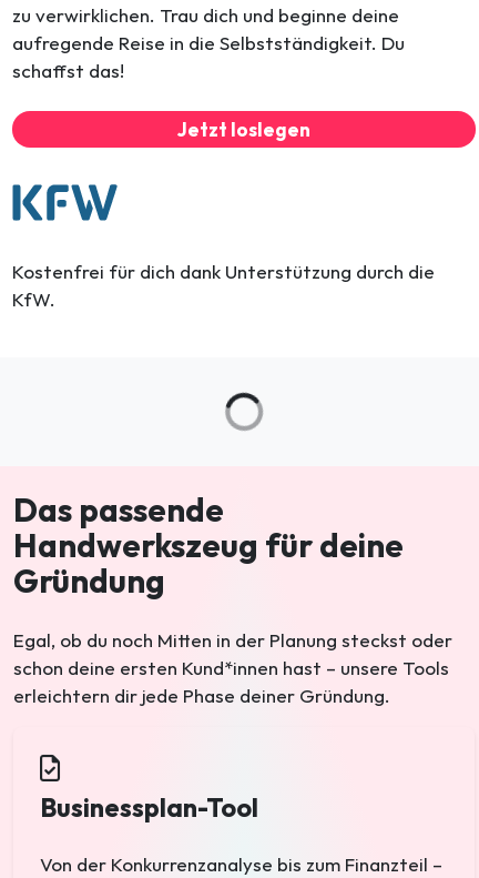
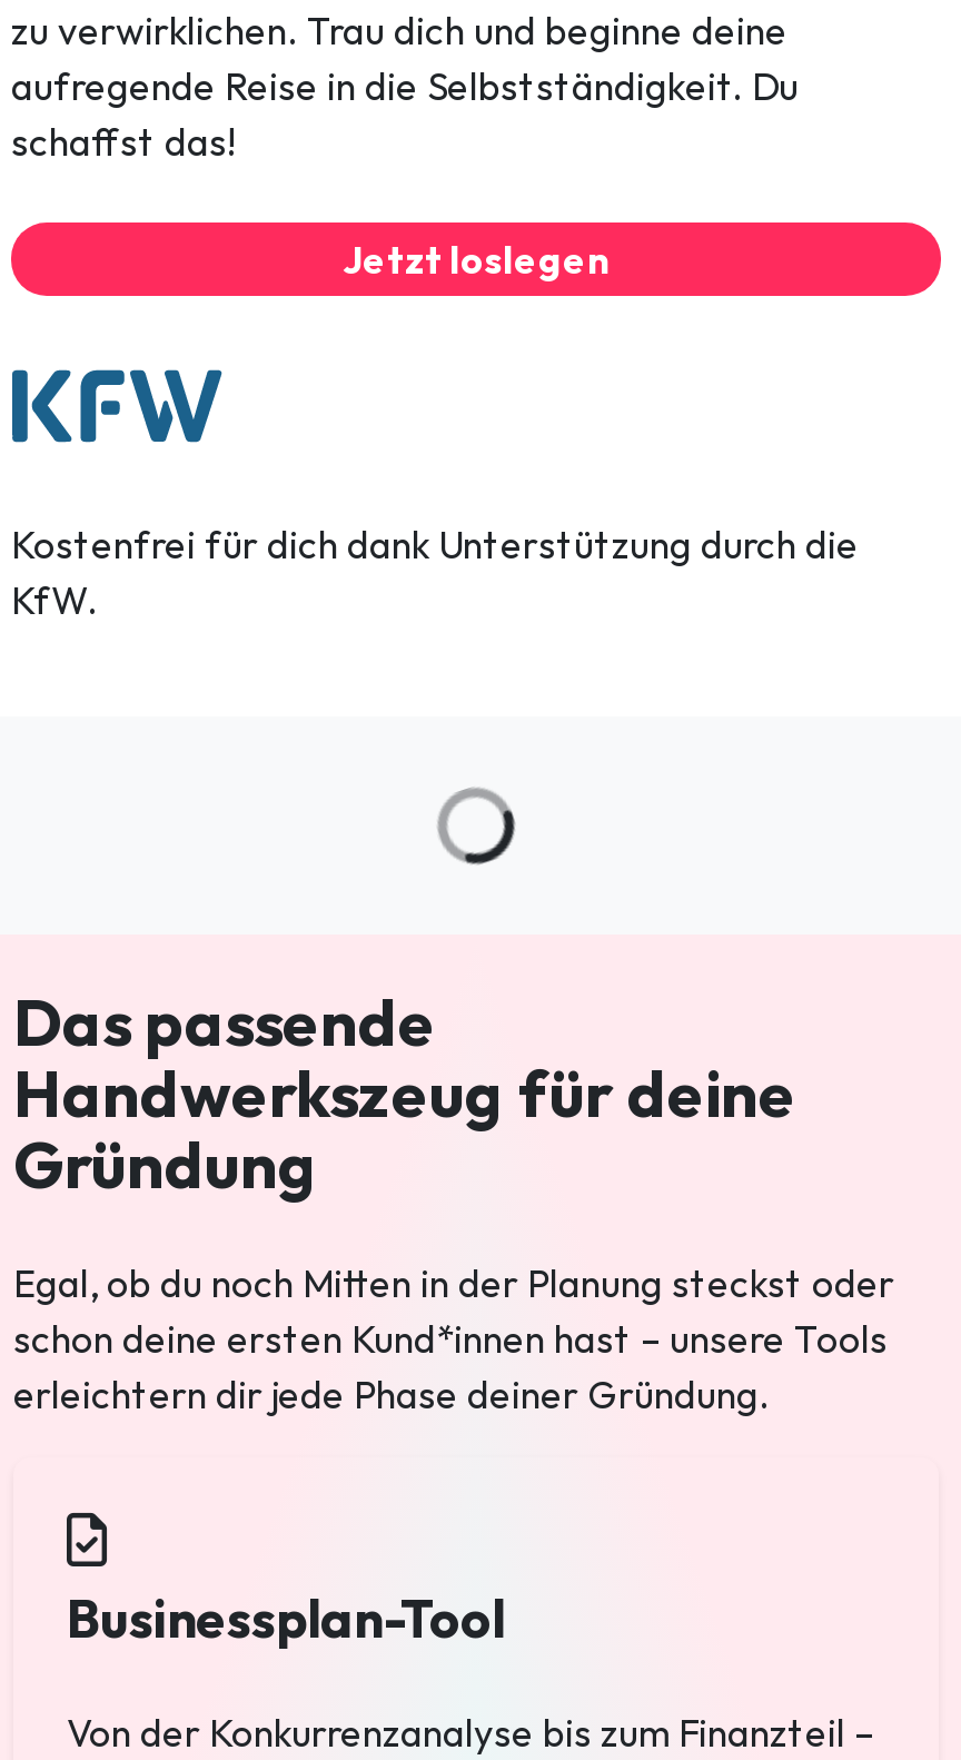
[226,393,262,430] [image] -> [443,790,514,863] [image]

